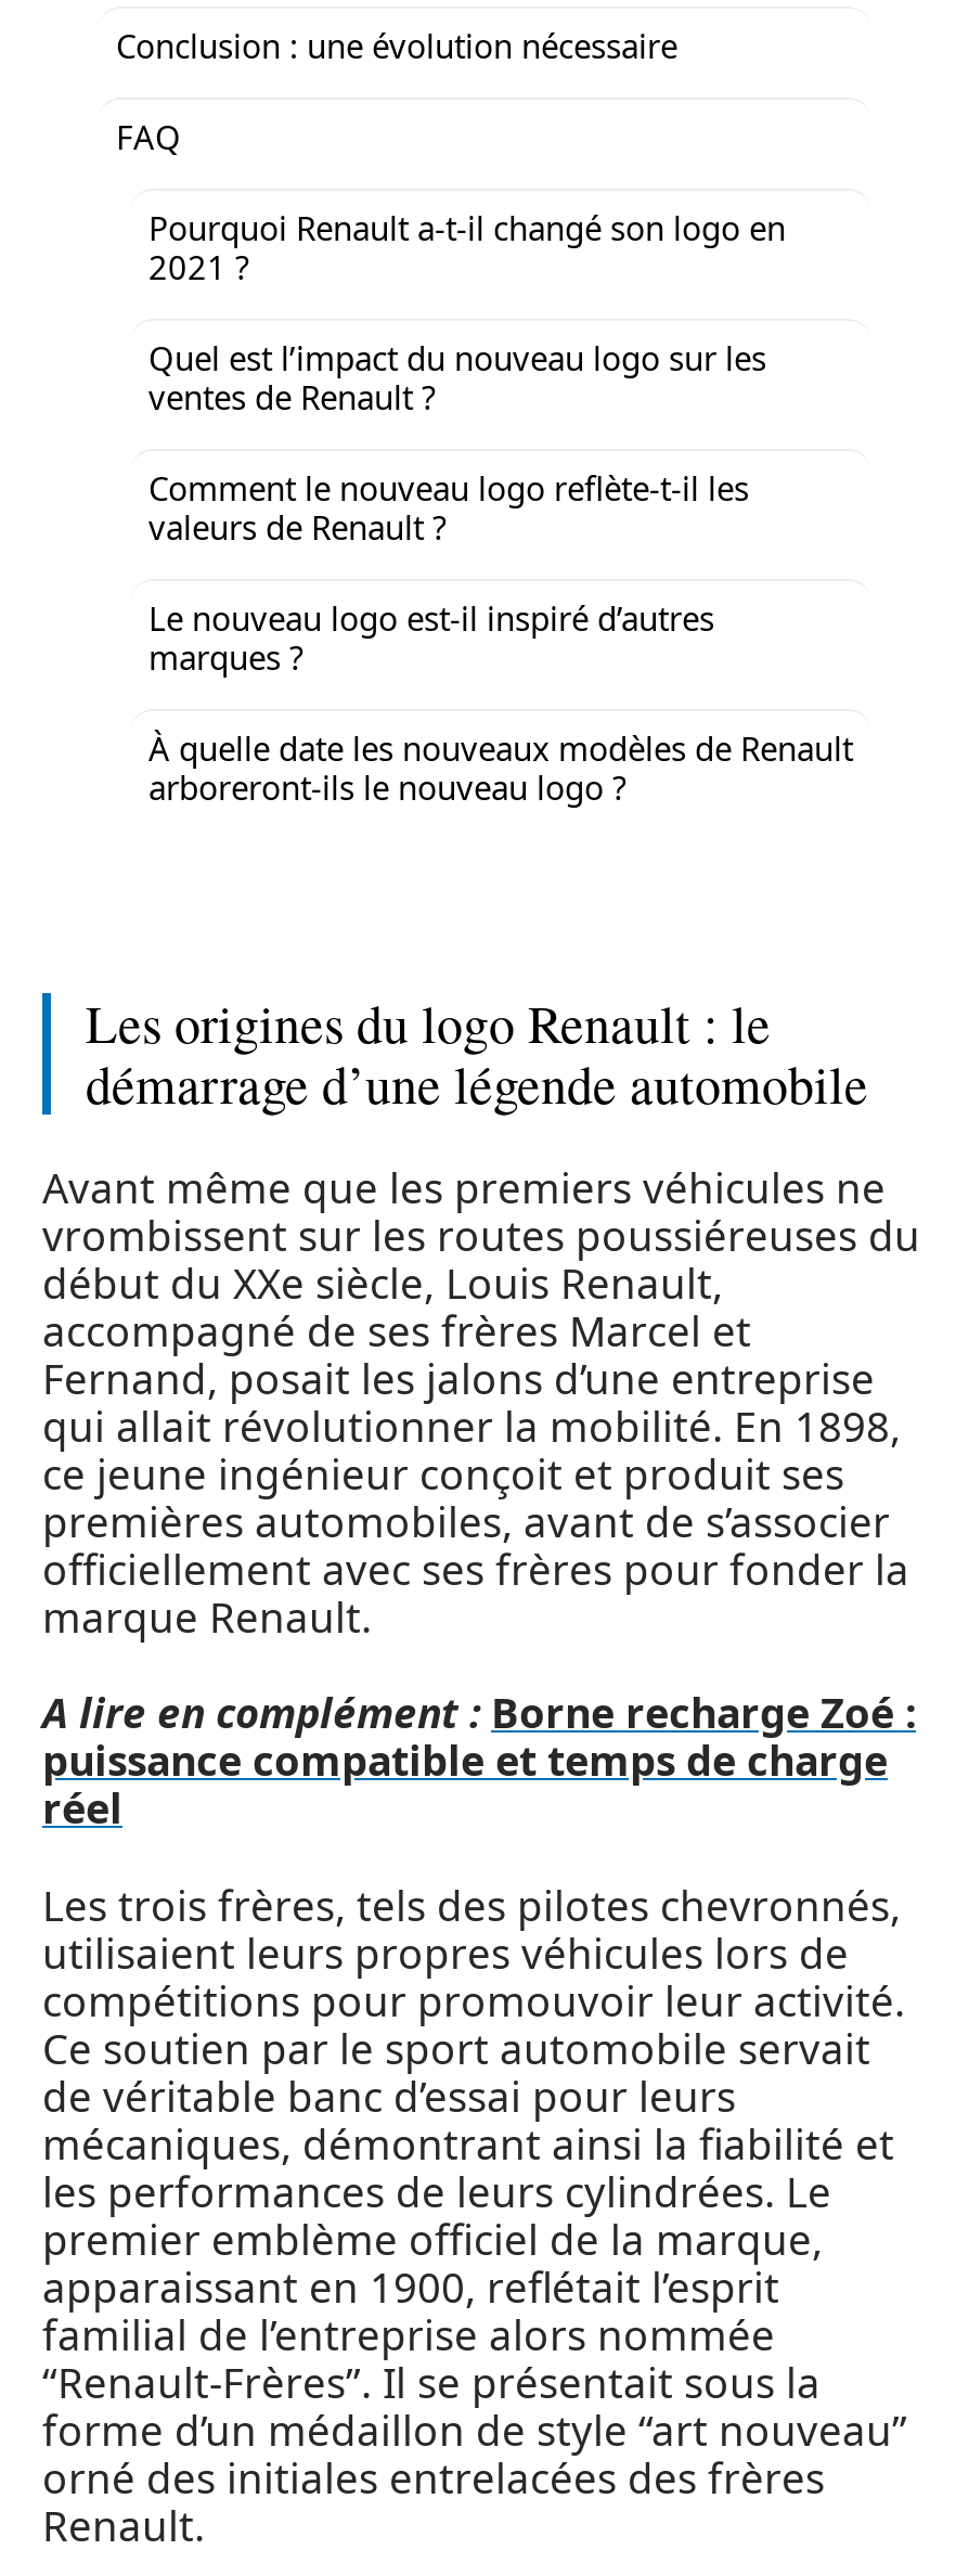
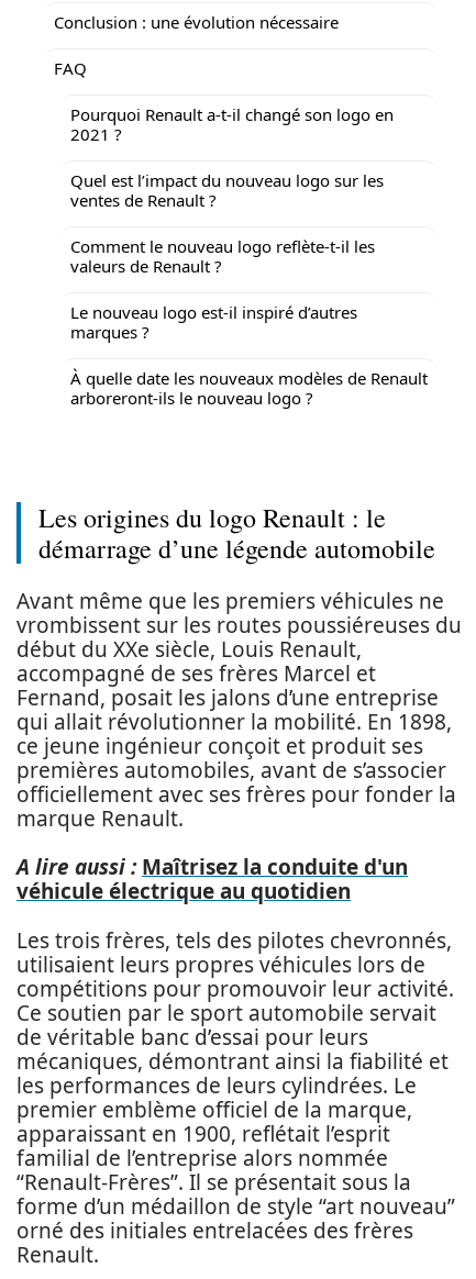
[42,1685,916,1837] A lire en complément : Borne recharge Zoé : | puissance compatible et temps de charge | réel -> [16,853,408,905] A lire aussi : Maîtrisez la conduite d'un | véhicule électrique au quotidien

